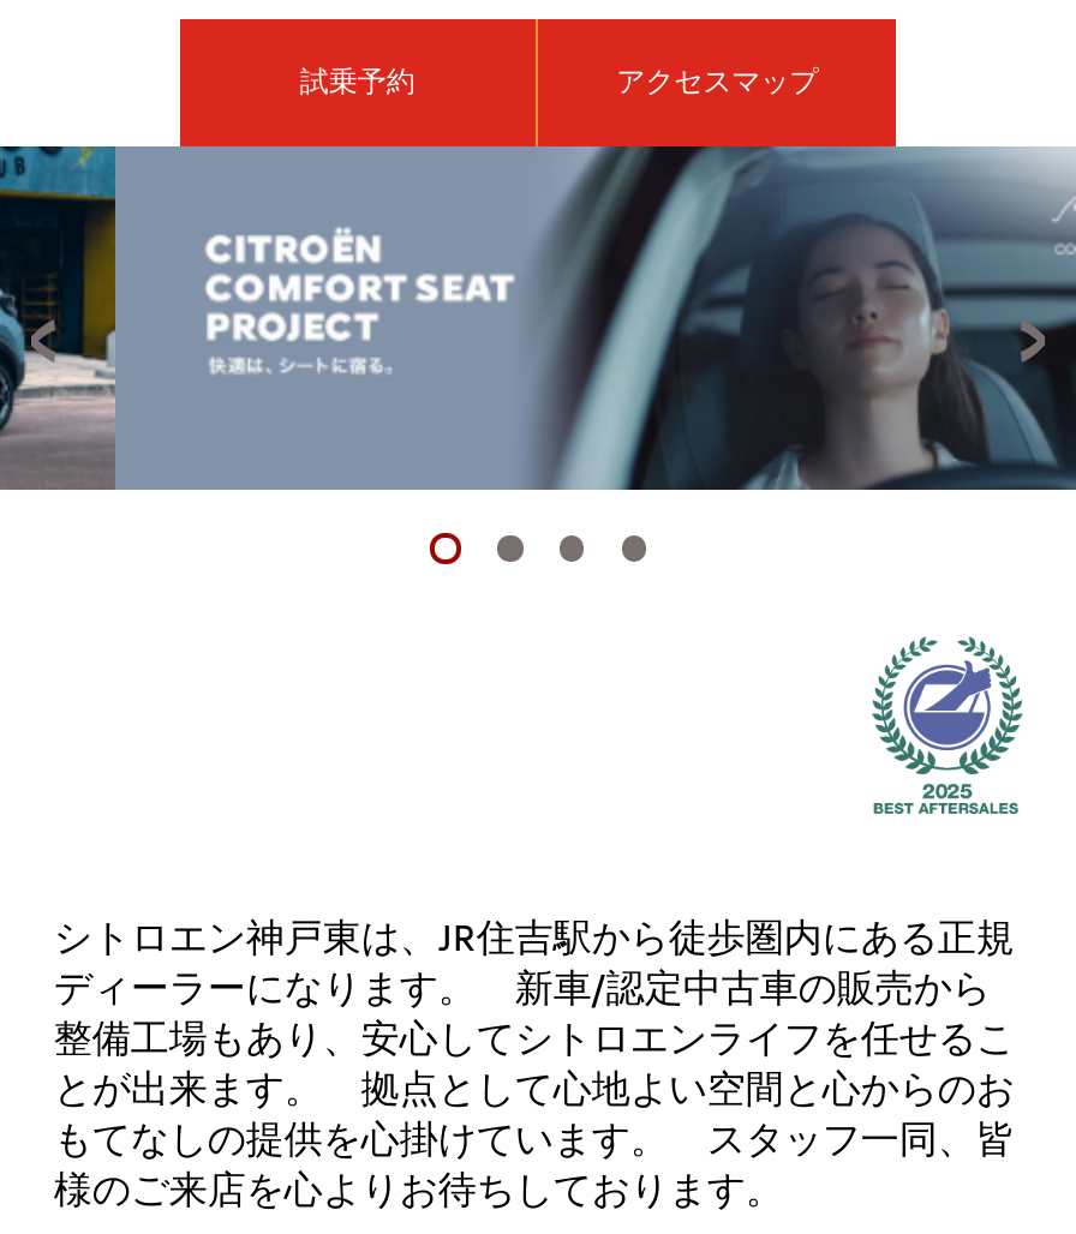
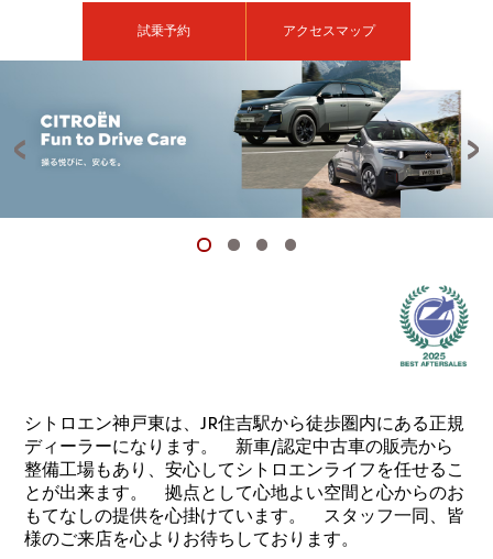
[7,144,1069,492] [image] -> [3,59,490,219] [image]

